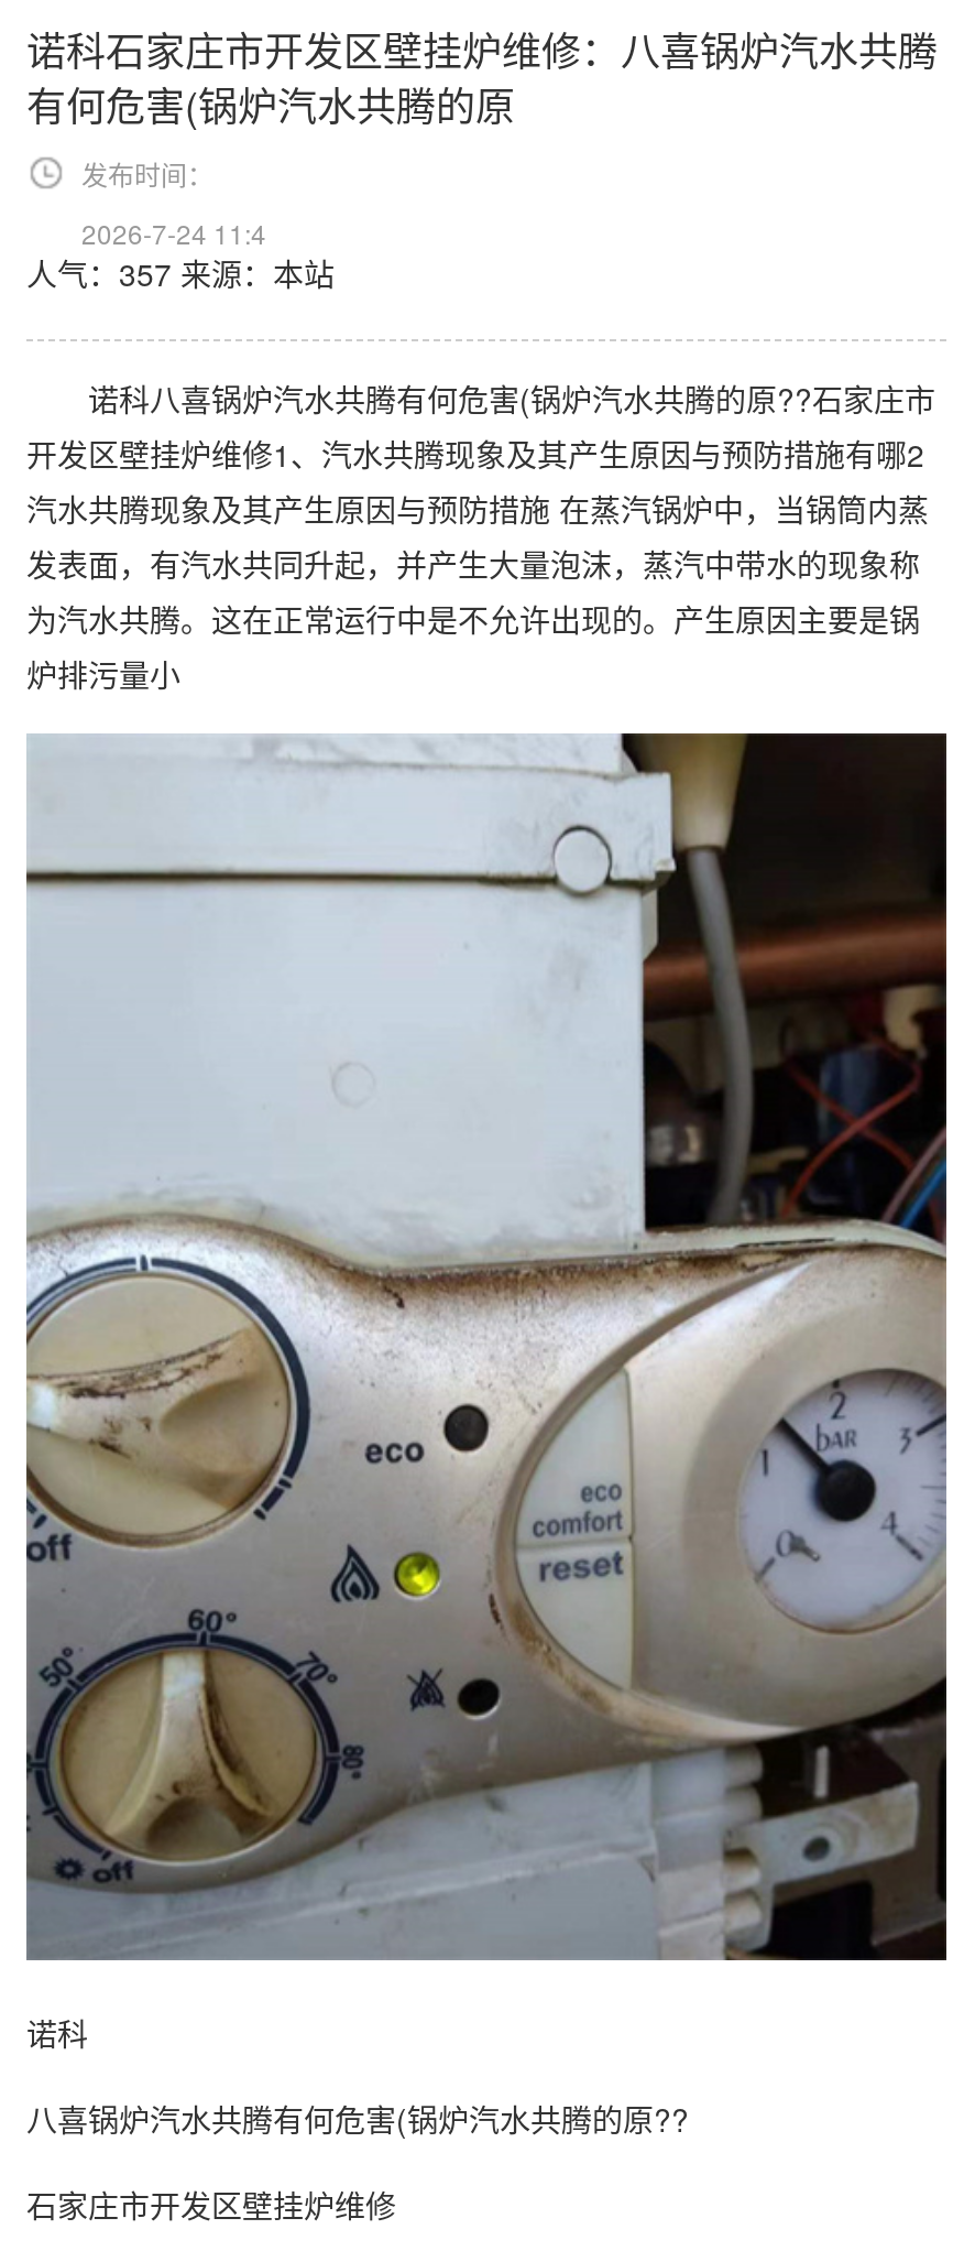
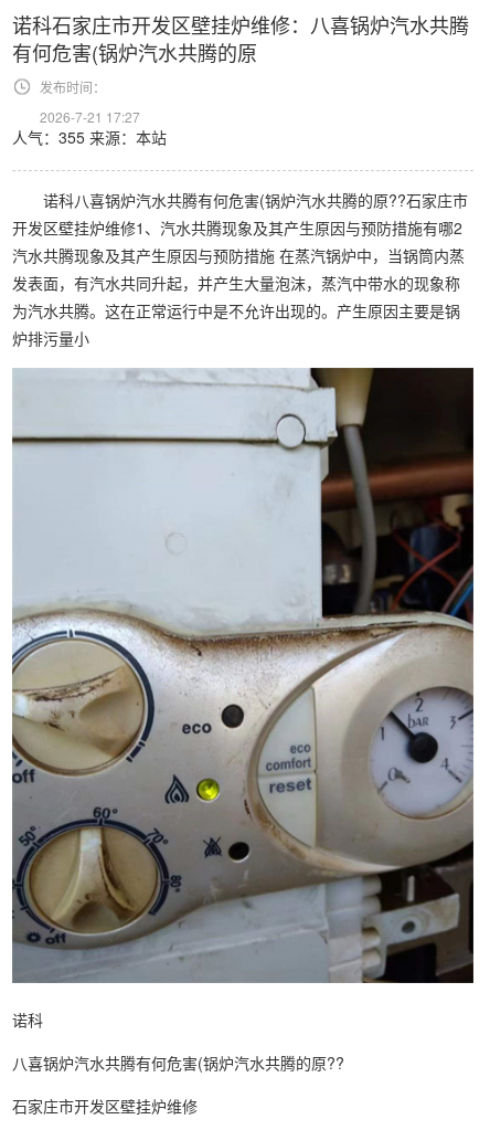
[81,214,266,251] 2026-7-24 11:4 -> [40,107,140,126] 2026-7-21 17:27
[26,251,335,295] 人气：357来源：本站 -> [12,126,167,148] 人气：355来源：本站

